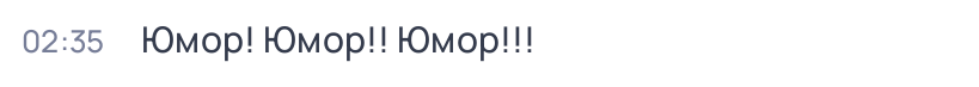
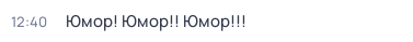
[22,14,536,64] 02:35 Юмор! Юмор!! Юмор!!! -> [11,10,246,32] 12:40 Юмор! Юмор!! Юмор!!!

